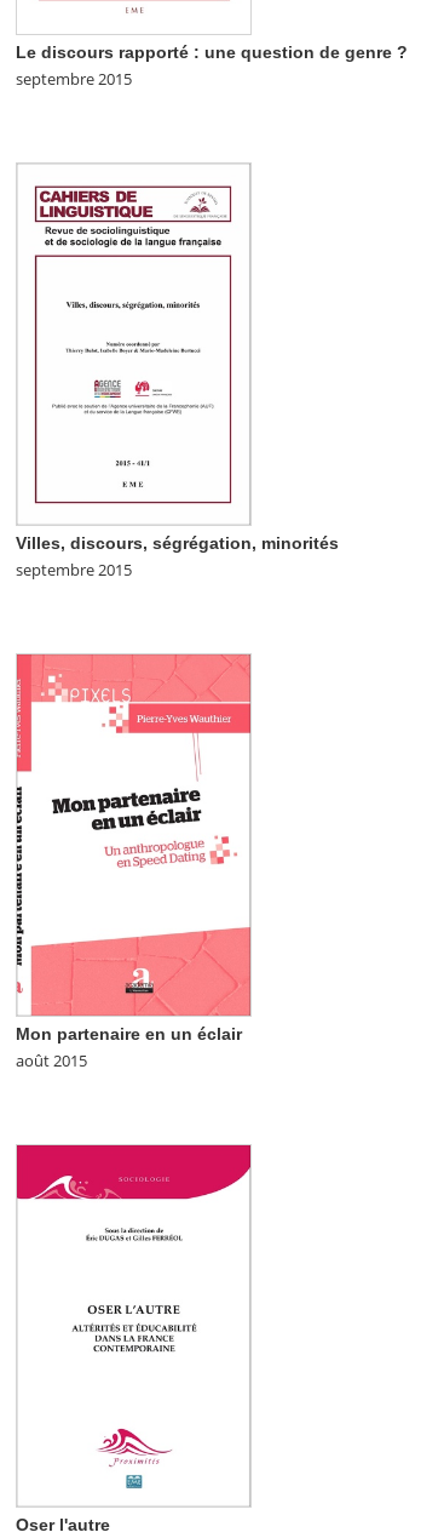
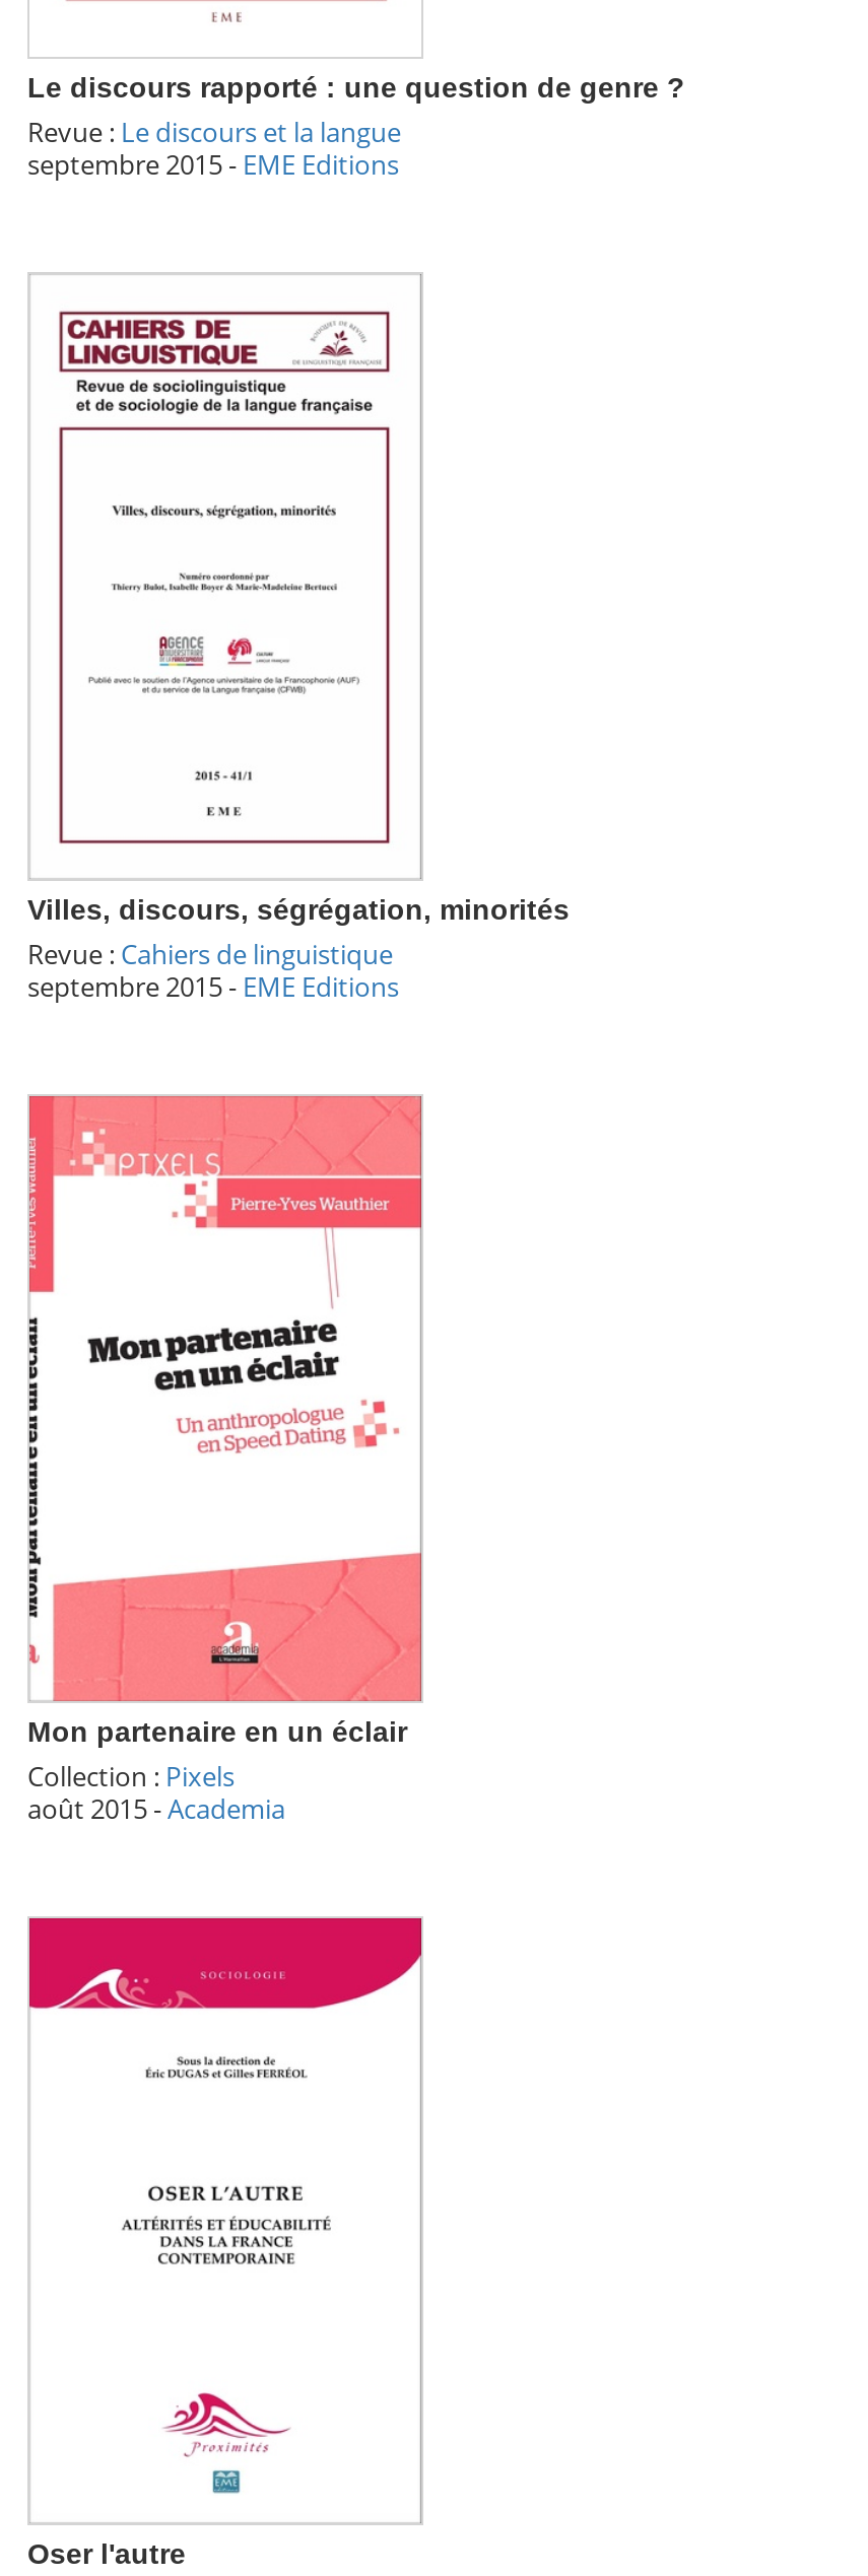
[16,68,132,90] septembre 2015 -> [27,114,401,183] Revue : Le discours et la langue | septembre 2015 - EME Editions
[16,559,132,581] septembre 2015 -> [27,936,399,1005] Revue : Cahiers de linguistique | septembre 2015 - EME Editions
[16,1050,87,1071] août 2015 -> [27,1758,285,1827] Collection : Pixels | août 2015 - Academia

